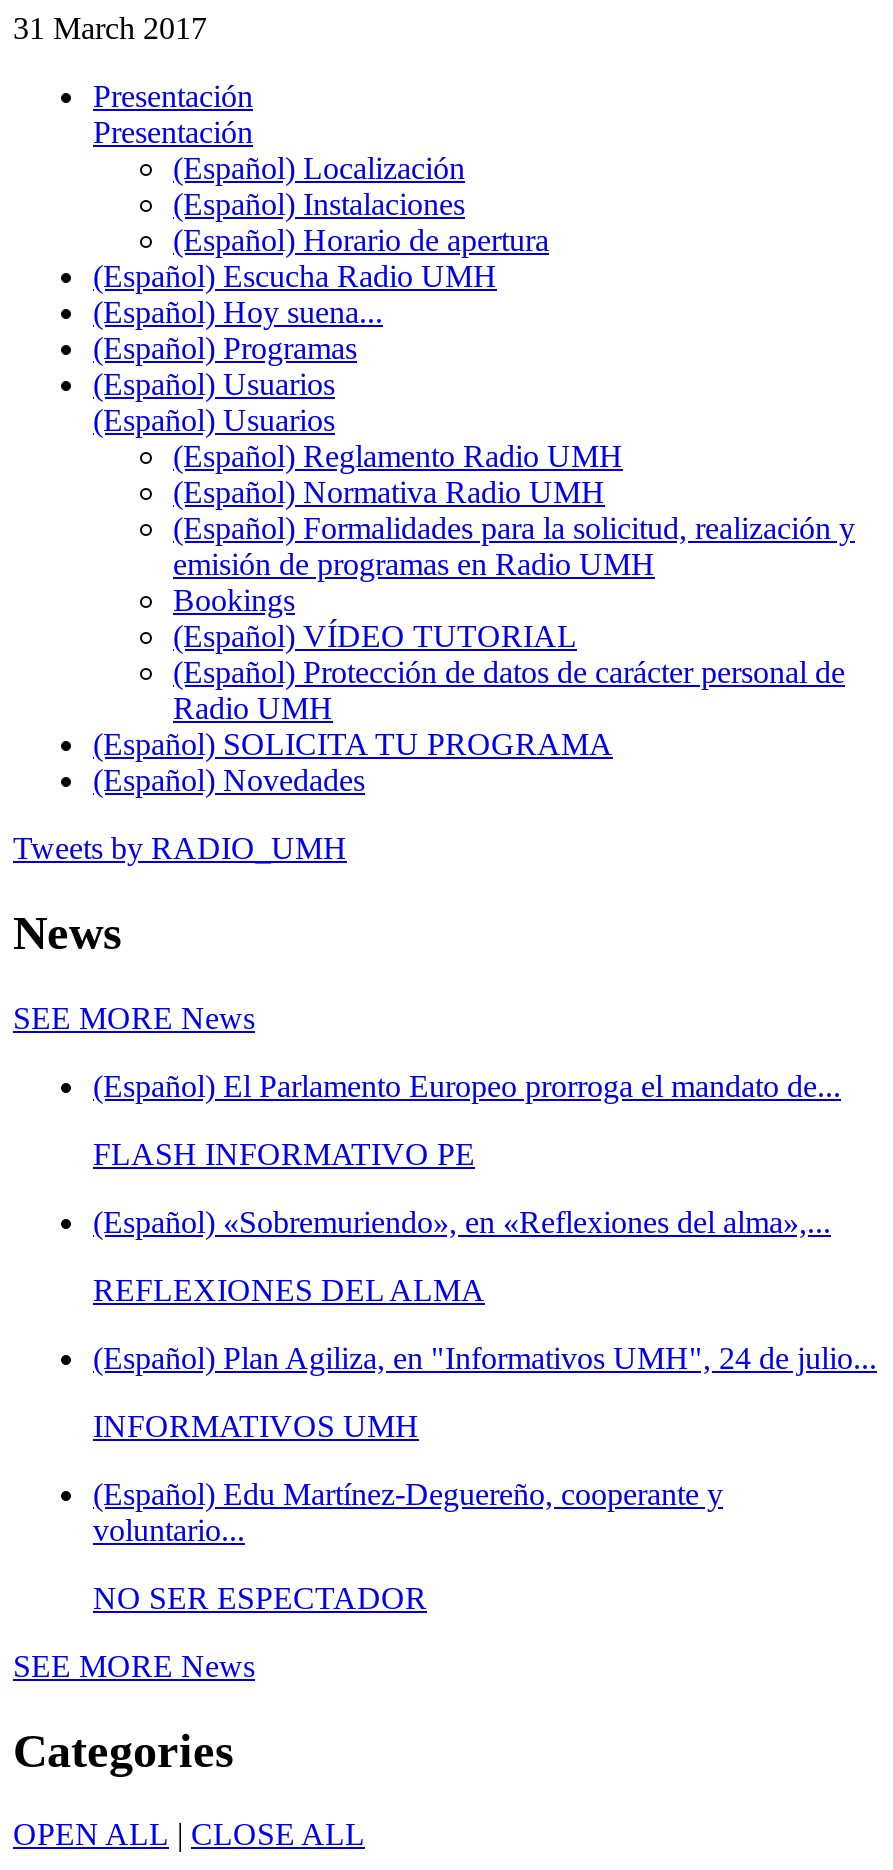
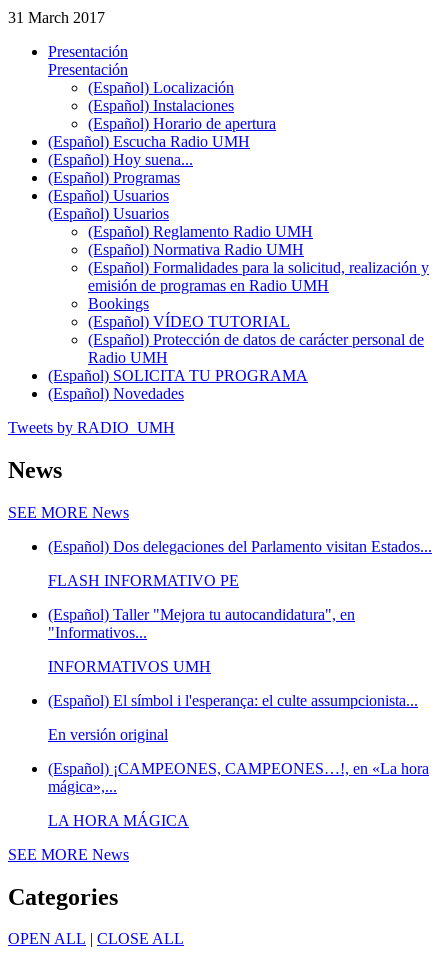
[93,1068,841,1102] (Español) El Parlamento Europeo prorroga el mandato de... -> [48,538,432,555] (Español) Dos delegaciones del Parlamento visitan Estados...
[93,1204,877,1374] (Español) «Sobremuriendo», en «Reflexiones del alma»,... | REFLEXIONES DEL ALMA | (Español) Plan Agiliza, en "Informativos UMH", 24 de julio... -> [48,606,355,641] (Español) Taller "Mejora tu autocandidatura", en | "Informativos...
moved [93,1408,419,1442] -> [48,658,211,675]: INFORMATIVOS UMH
[93,1476,723,1614] (Español) Edu Martínez-Deguereño, cooperante y | voluntario... | NO SER ESPECTADOR -> [48,692,429,829] (Español) El símbol i l'esperança: el culte assumpcionista... | En versión original | (Español) ¡CAMPEONES, CAMPEONES…!, en «La hora | mágica»,... | LA HORA MÁGICA

